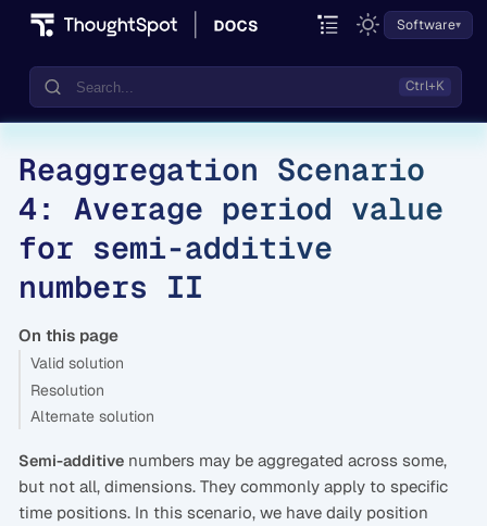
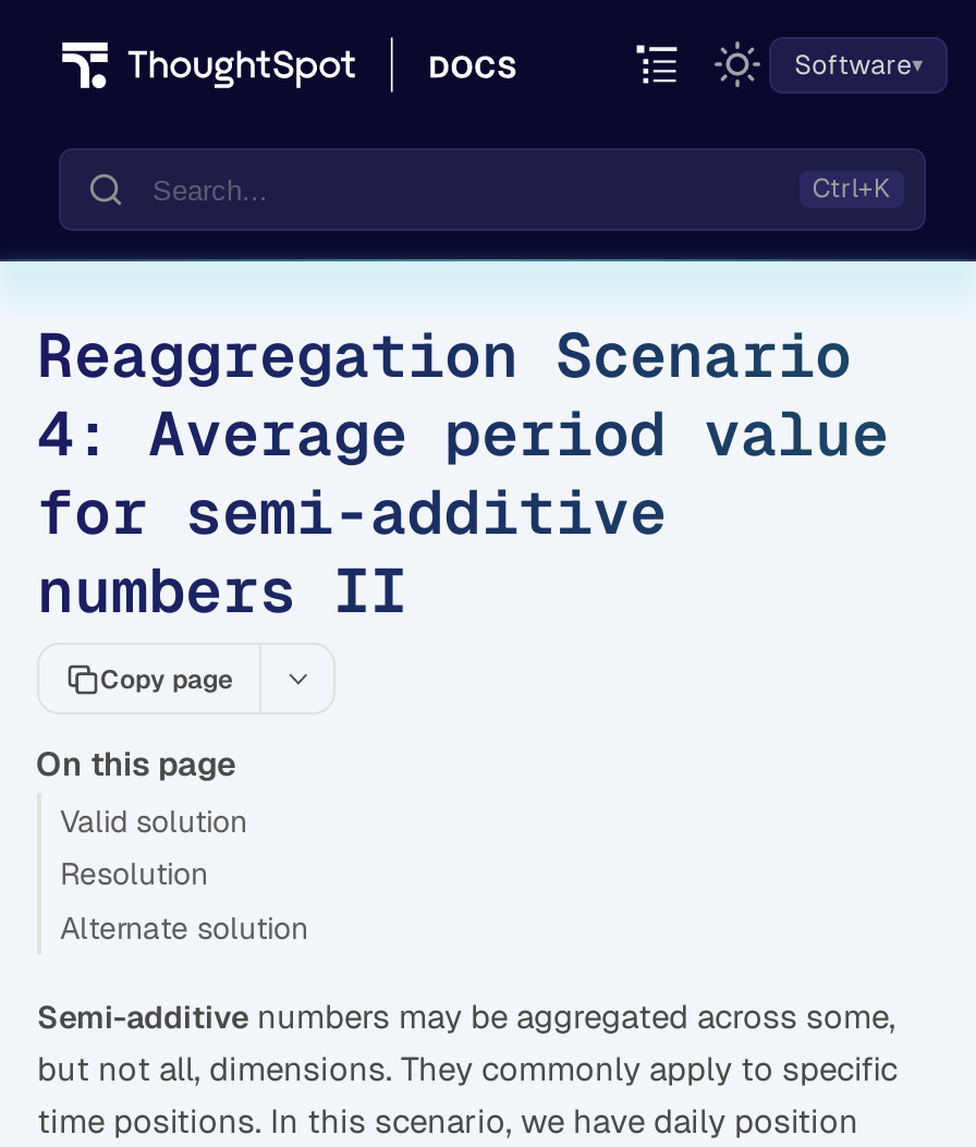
none -> [100,662,233,694] Copy page

